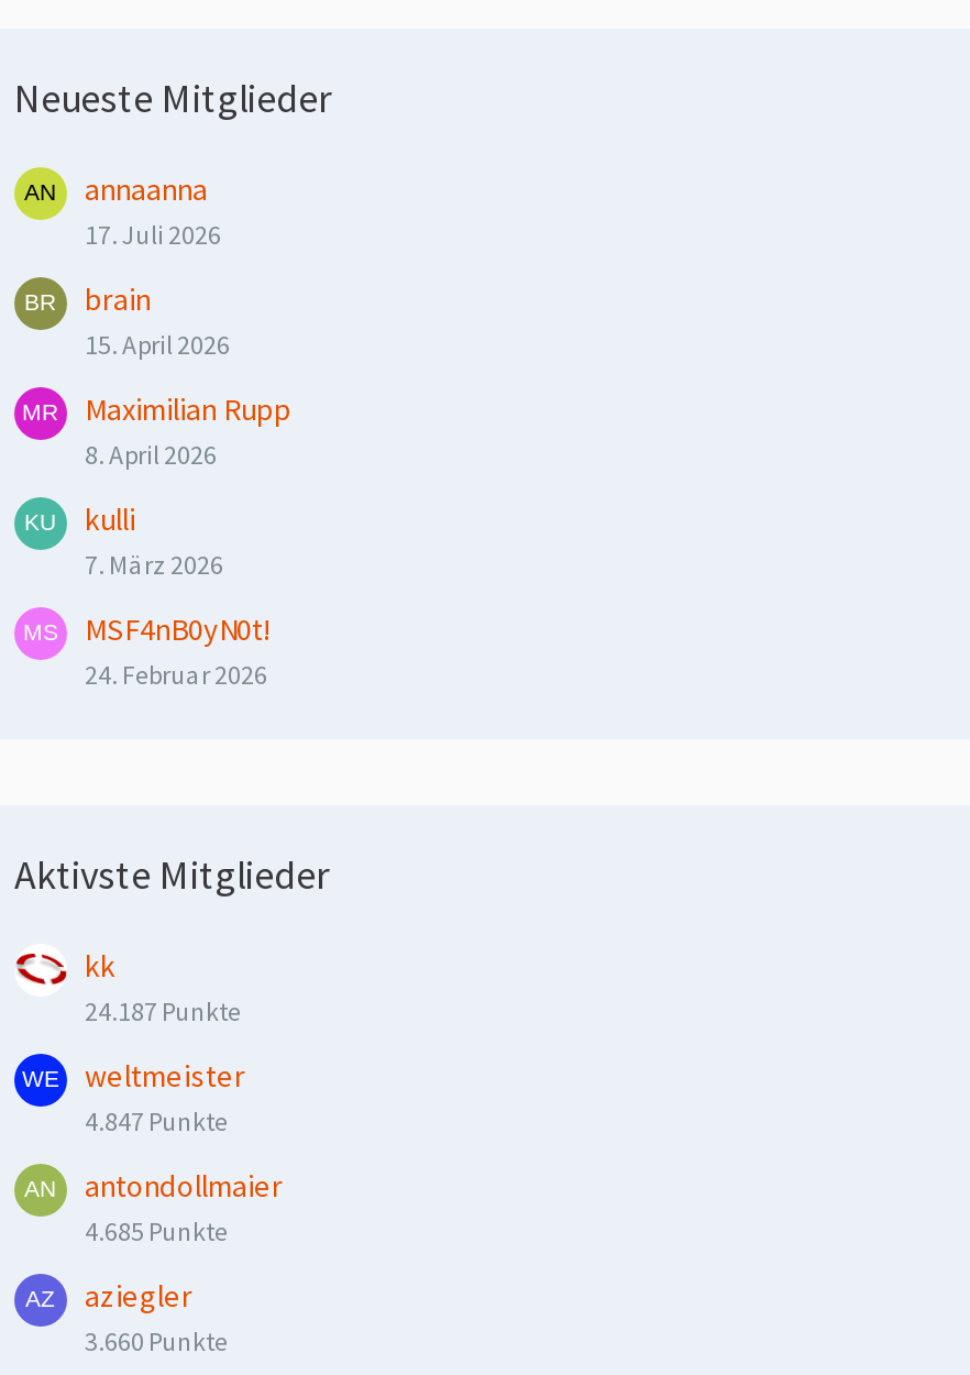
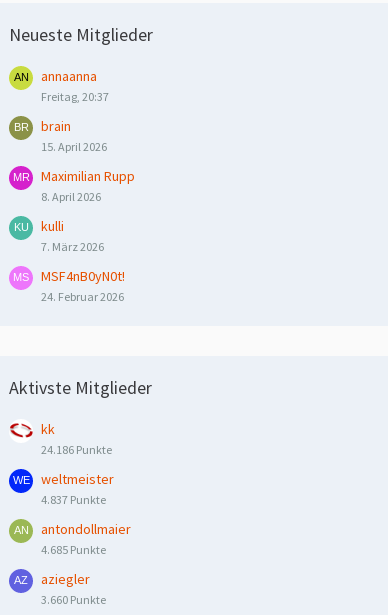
[85,217,221,250] 17. Juli 2026 -> [41,89,109,104] Freitag, 20:37
[85,994,241,1027] 24.187 Punkte -> [41,442,112,457] 24.186 Punkte
[85,1104,228,1137] 4.847 Punkte -> [41,492,106,507] 4.837 Punkte

